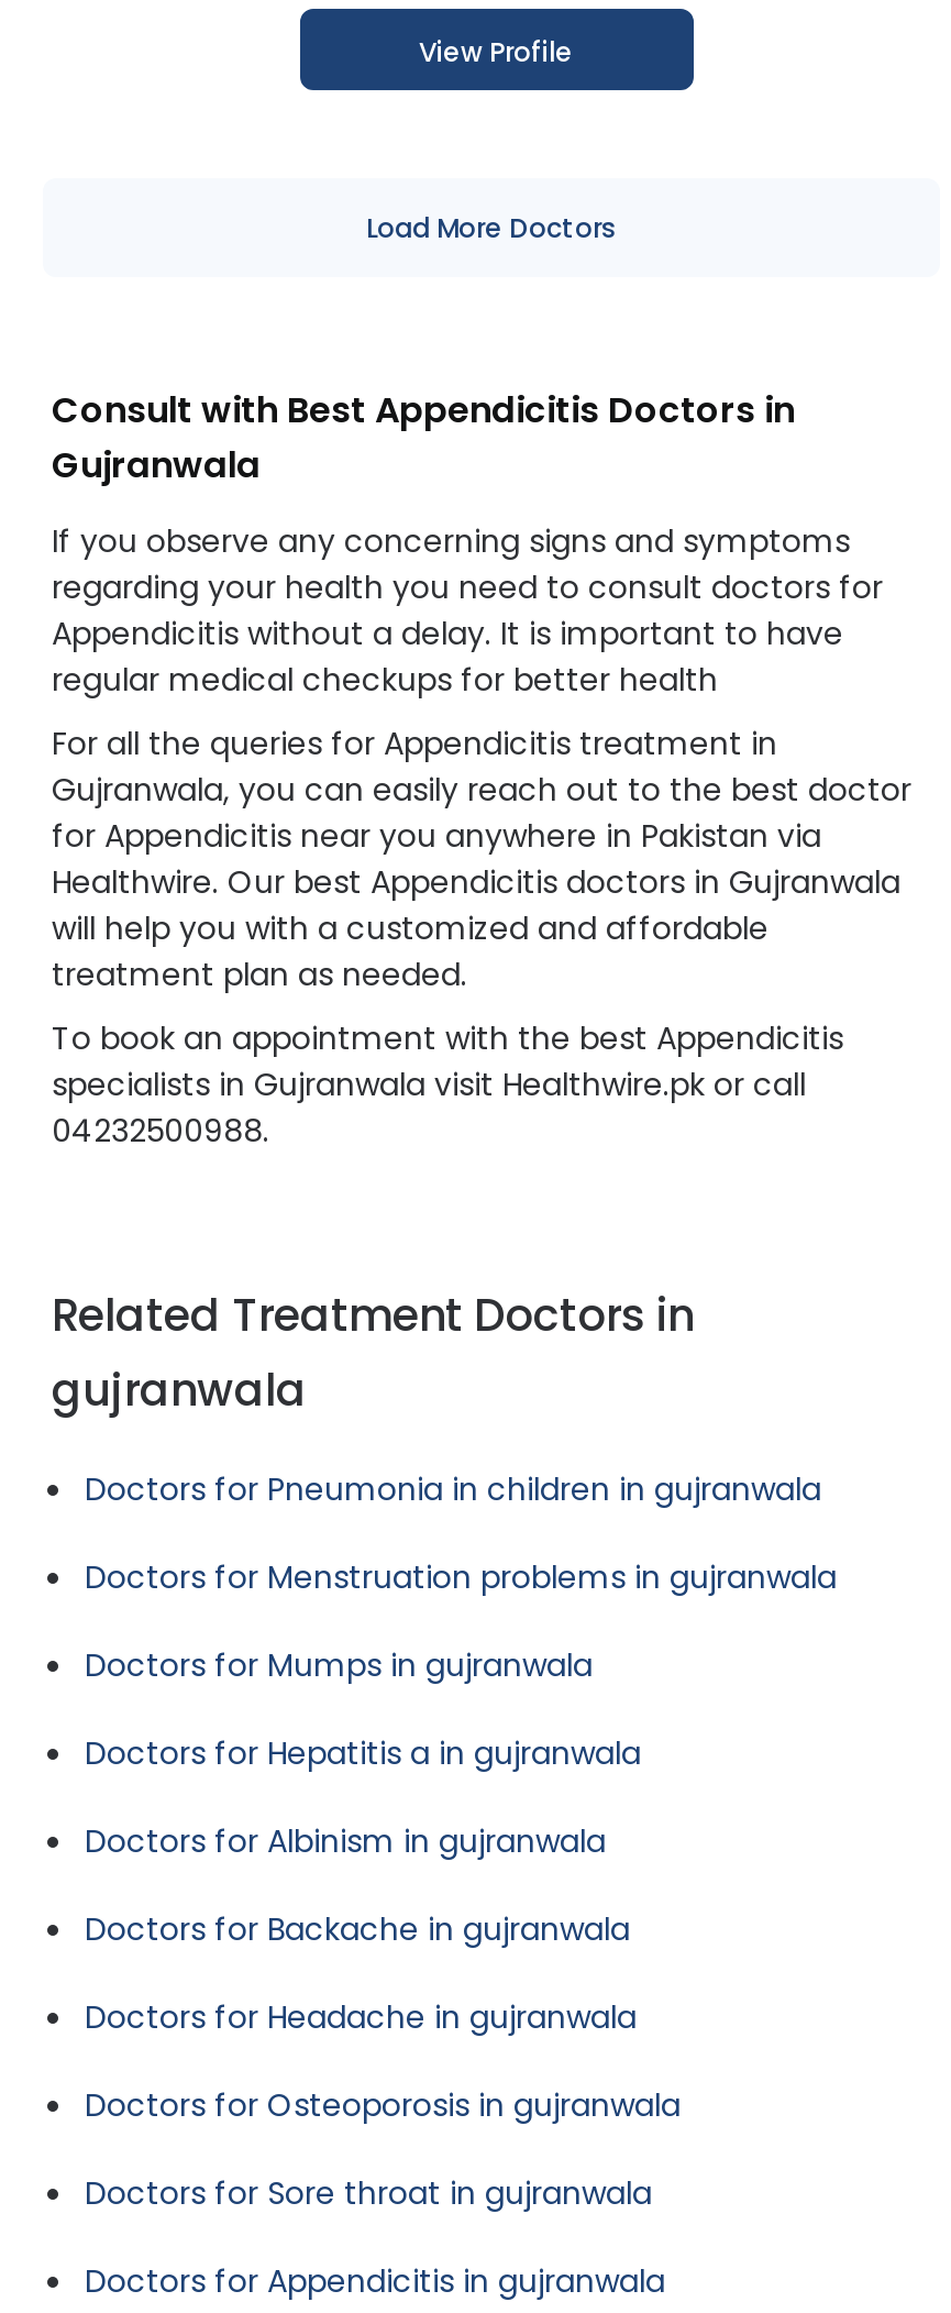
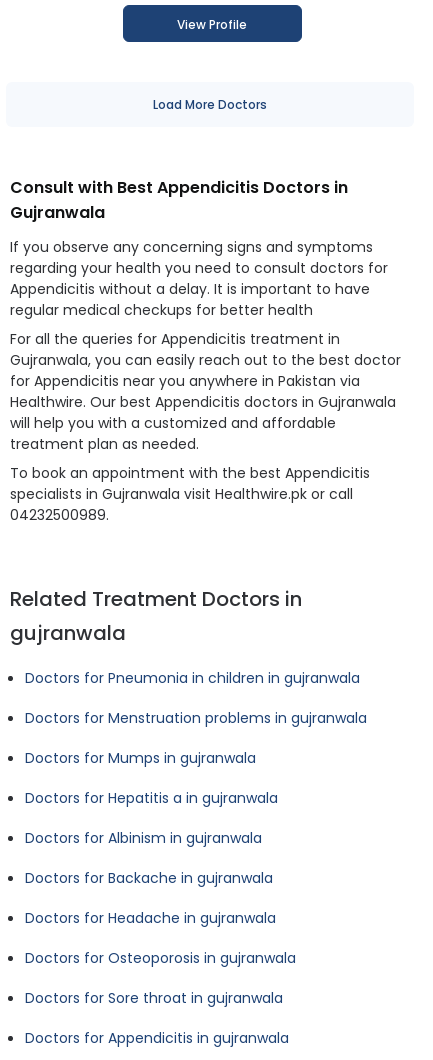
[52,1109,269,1153] 04232500988. -> [10,505,109,525] 04232500989.

